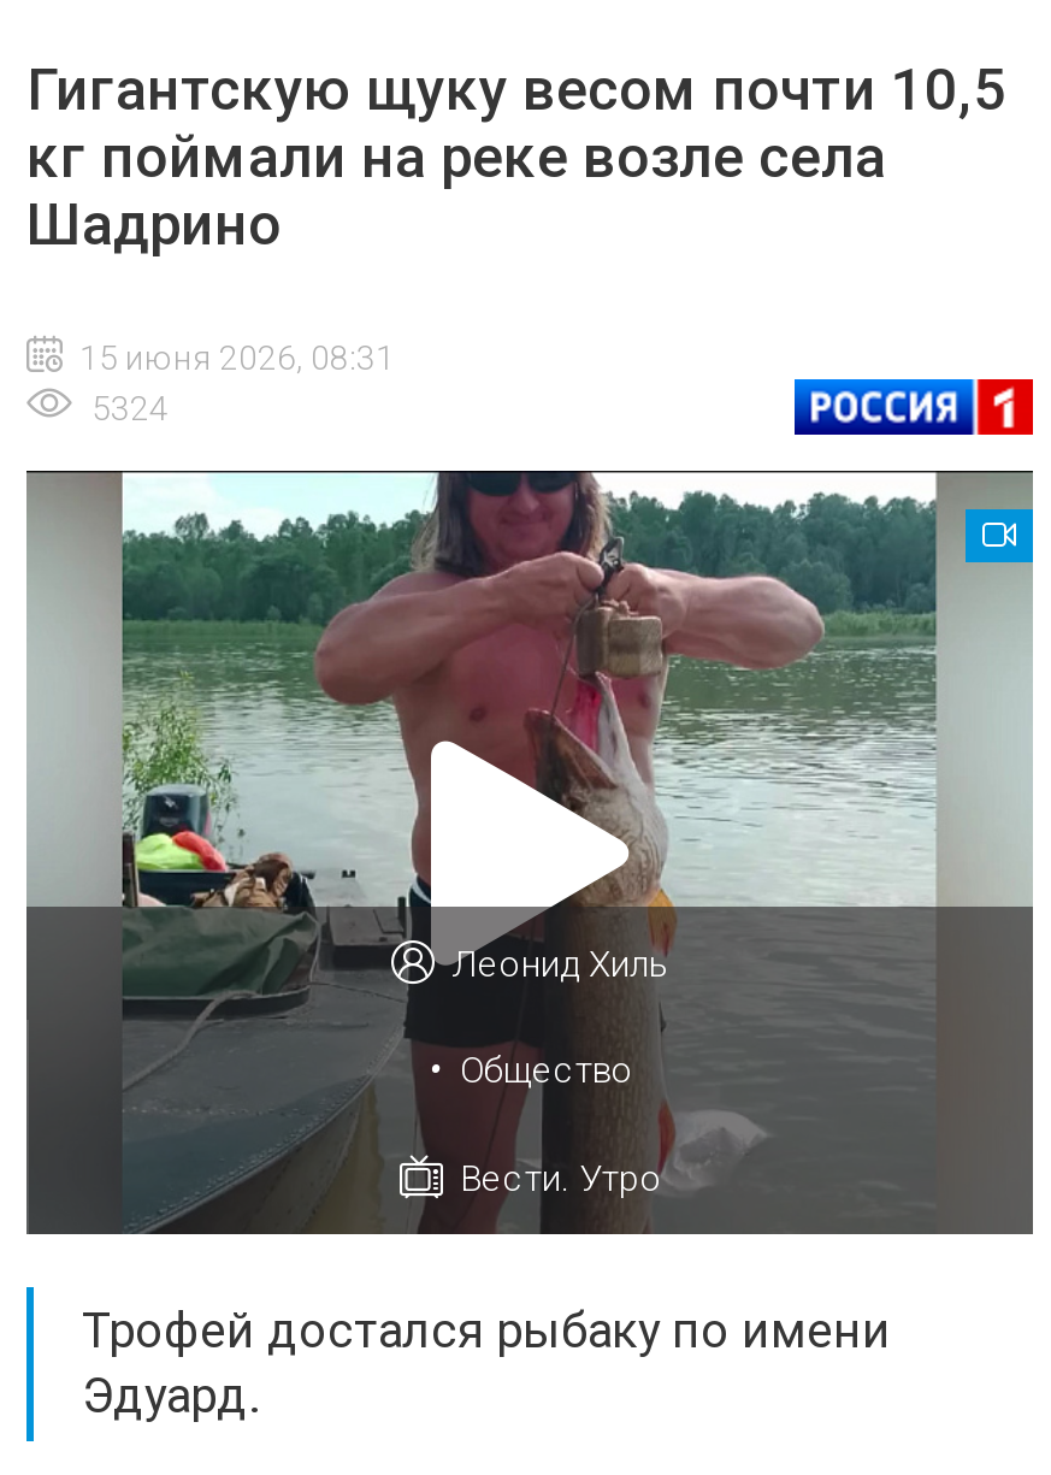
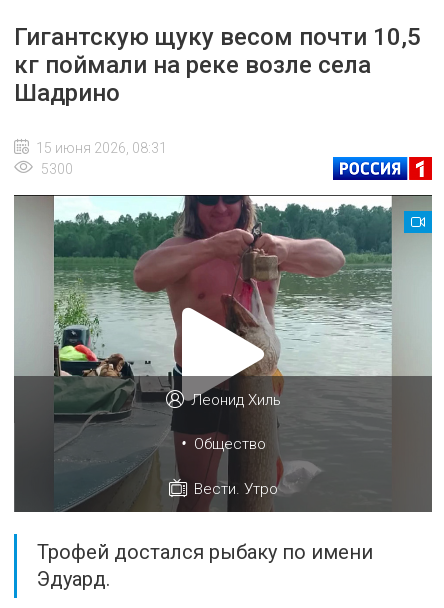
[84,389,169,427] 5324 -> [38,161,73,177] 5300

